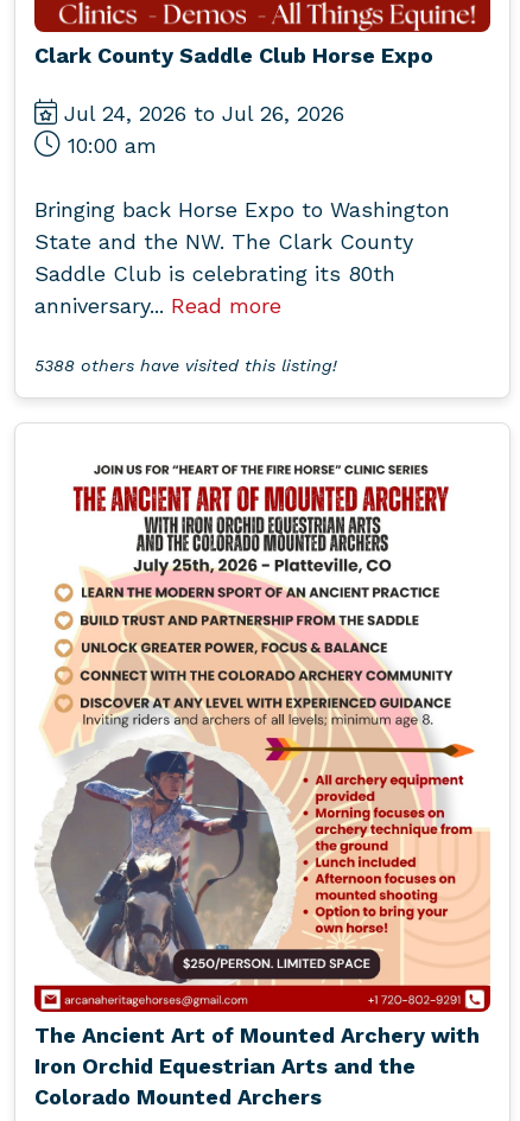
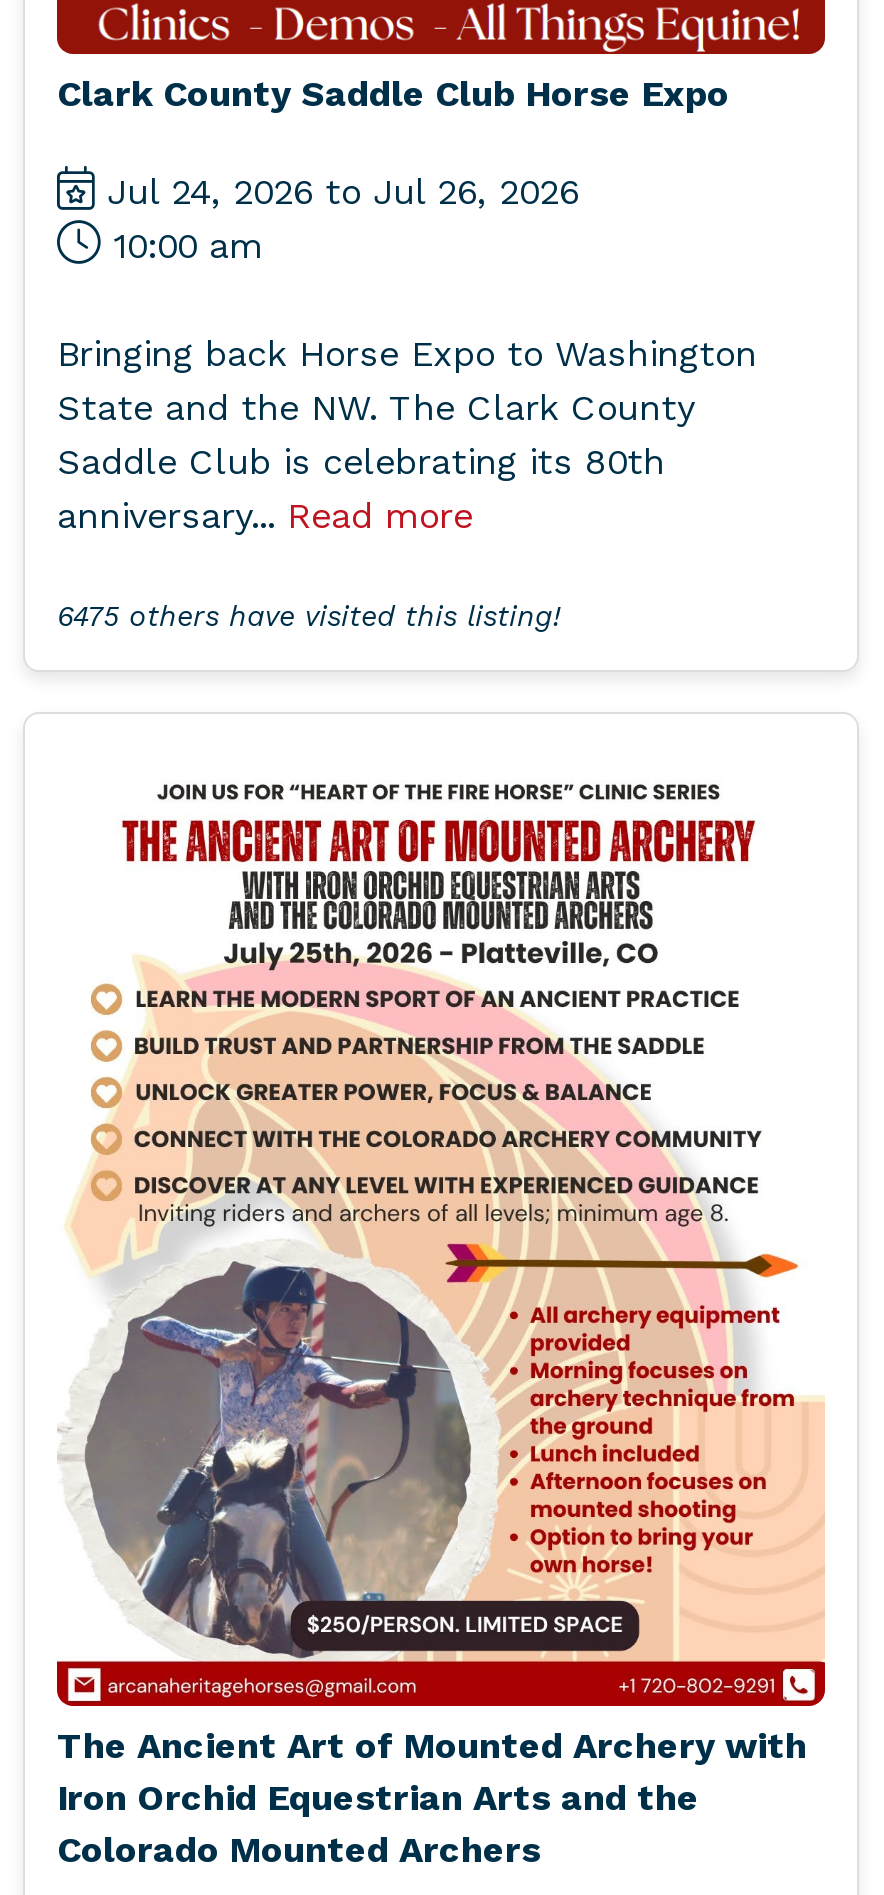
[34,356,337,374] 5388 others have visited this listing! -> [57,599,561,631] 6475 others have visited this listing!

